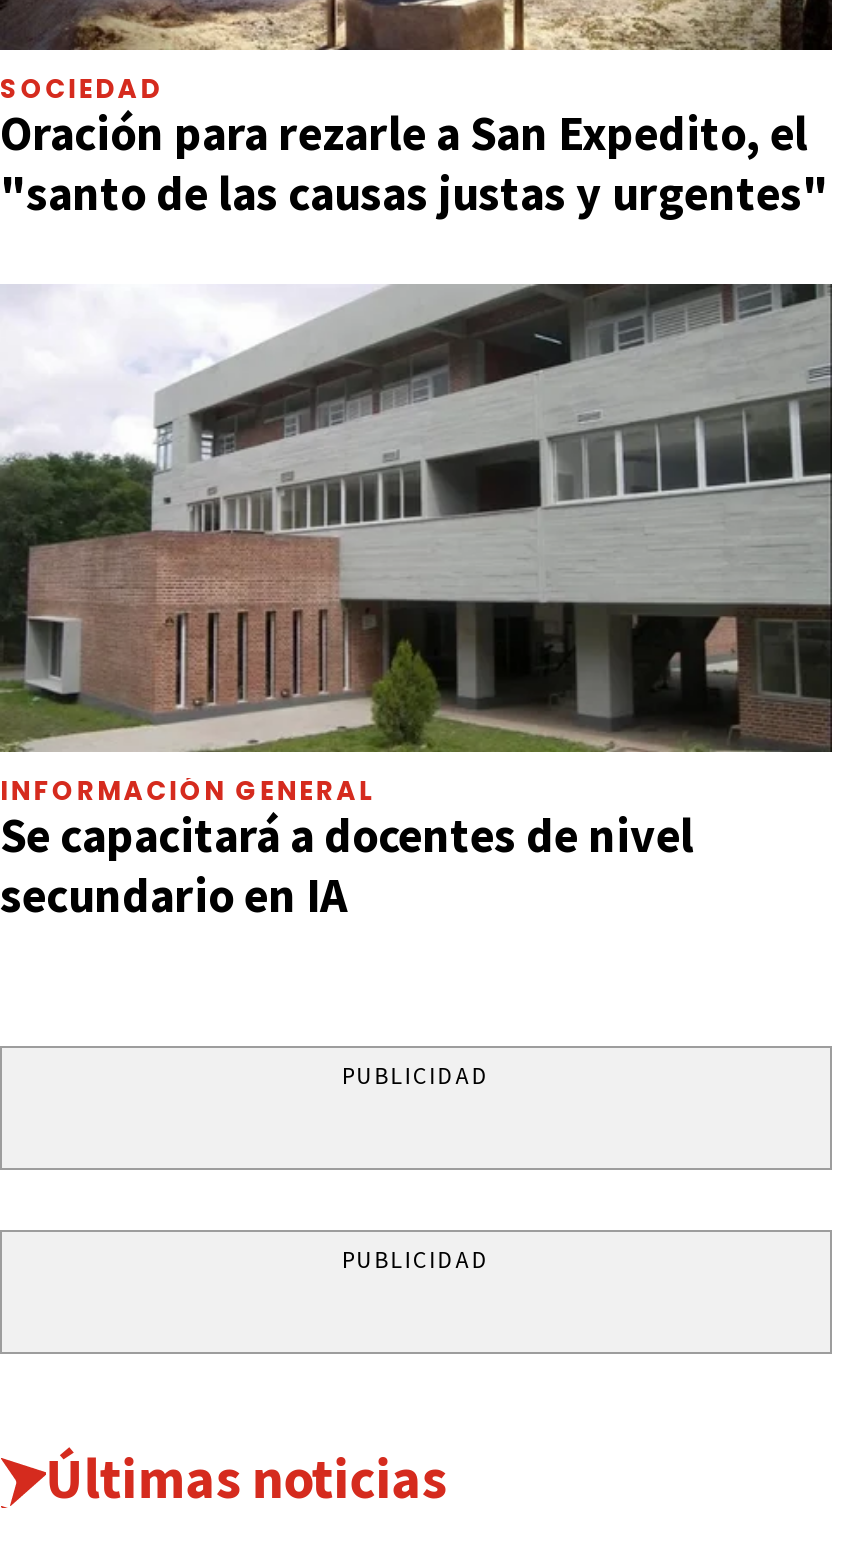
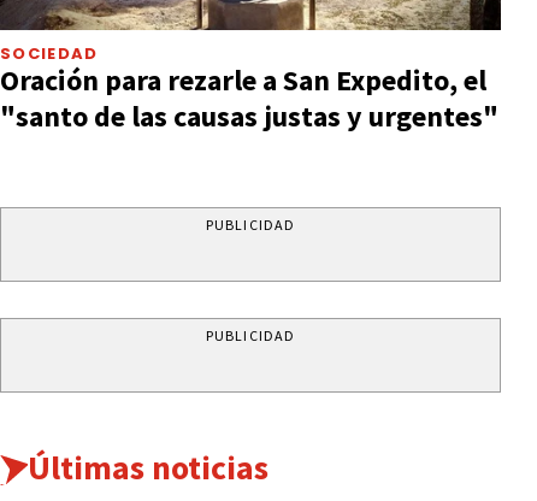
[0,282,832,927] [image] | INFORMACIÓN GENERAL | Se capacitará a docentes de nivel | secundario en IA -> none

